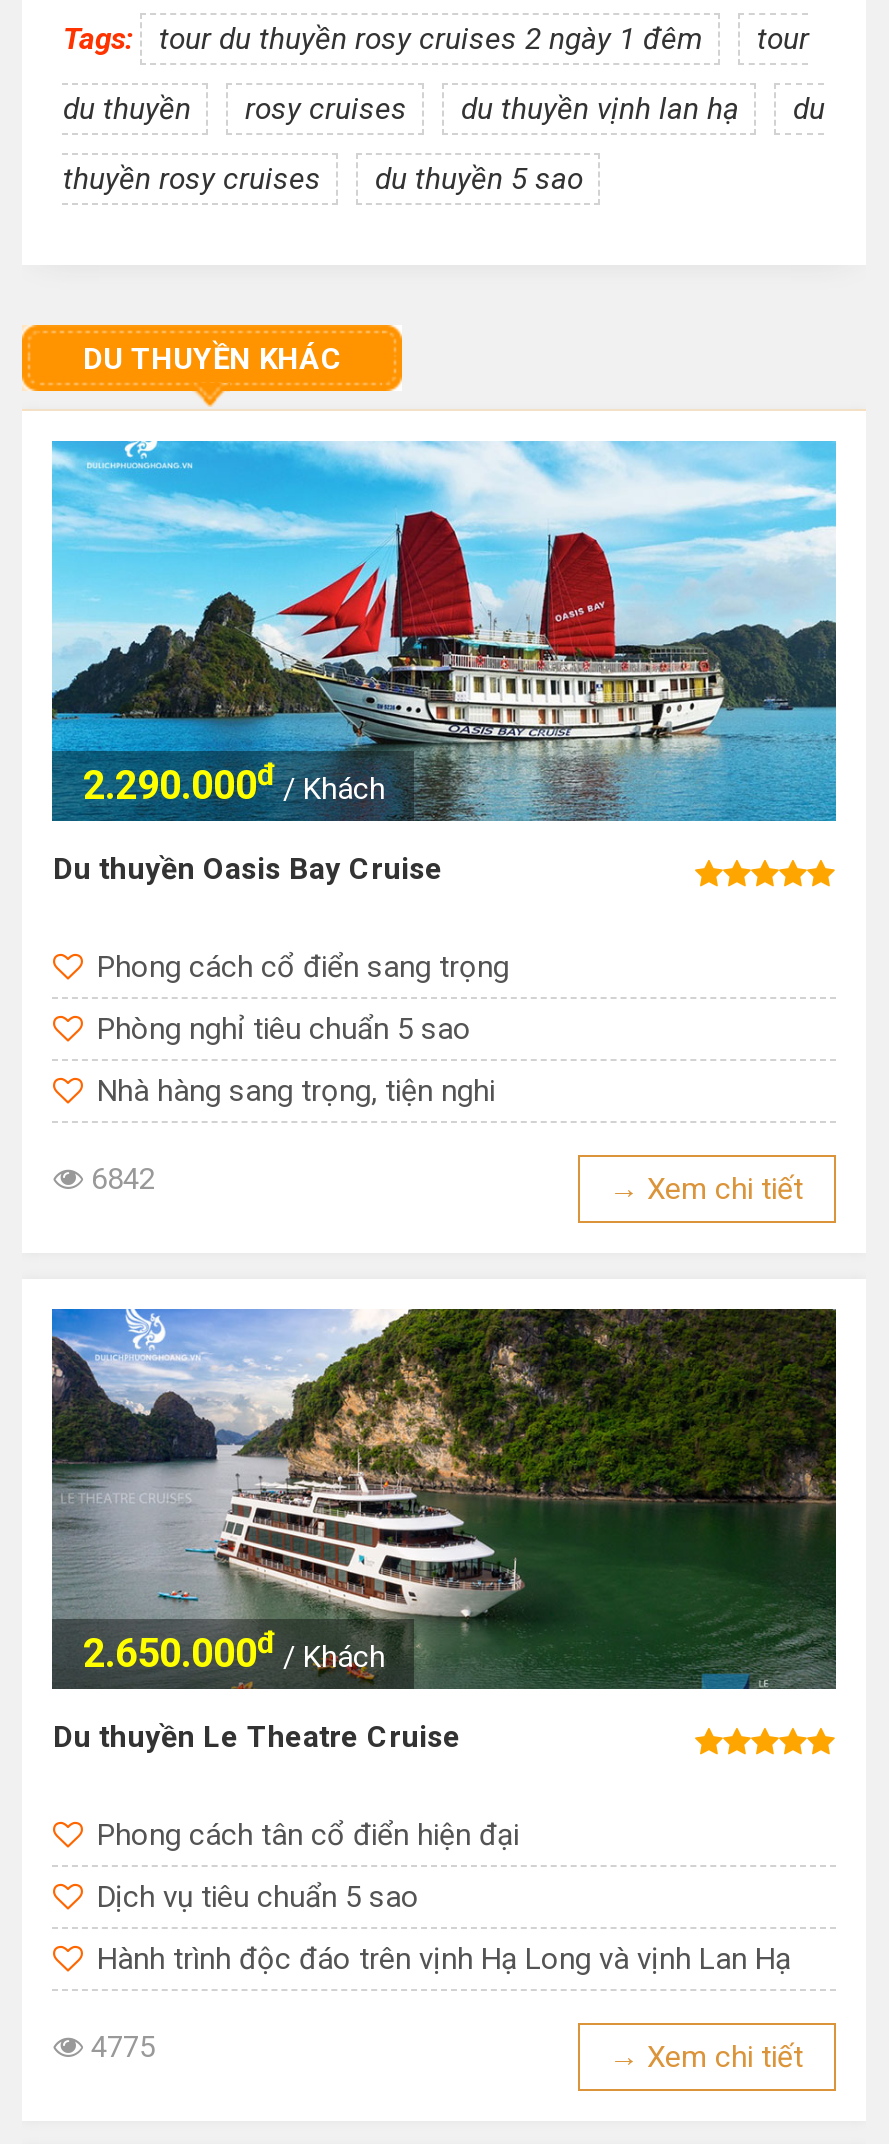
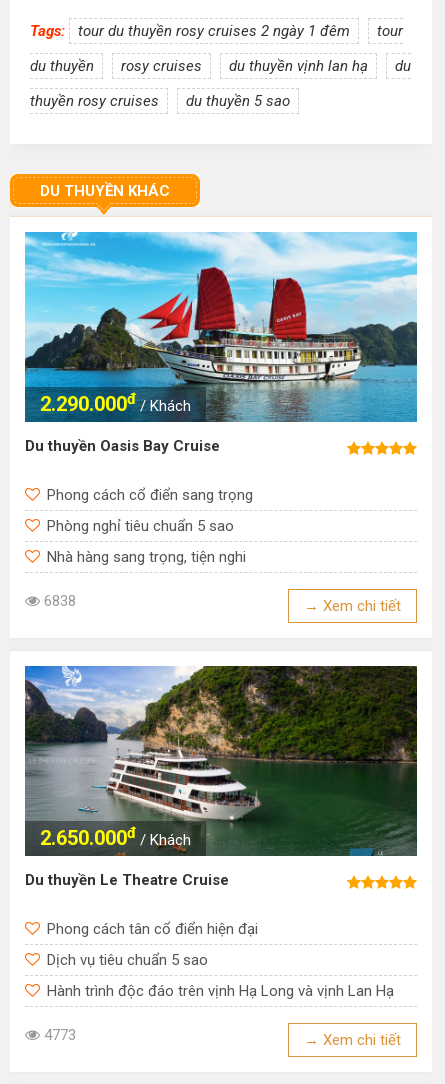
[83,1162,155,1198] 6842 -> [40,592,76,610] 6838
[83,2029,155,2065] 4775 -> [40,1026,76,1044] 4773

